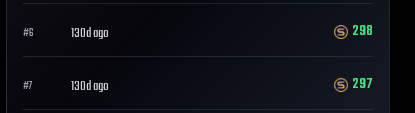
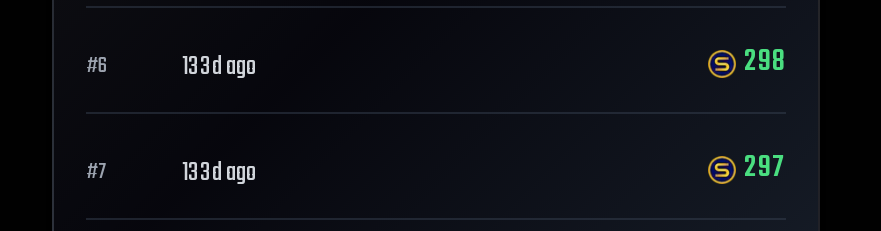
[71,24,109,44] 130d ago -> [182,48,258,88] 133d ago
[71,77,109,97] 130d ago -> [182,154,258,194] 133d ago

